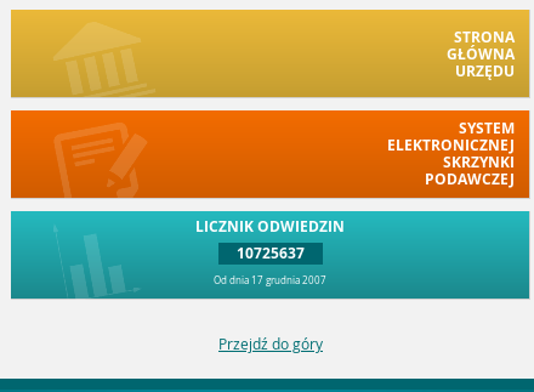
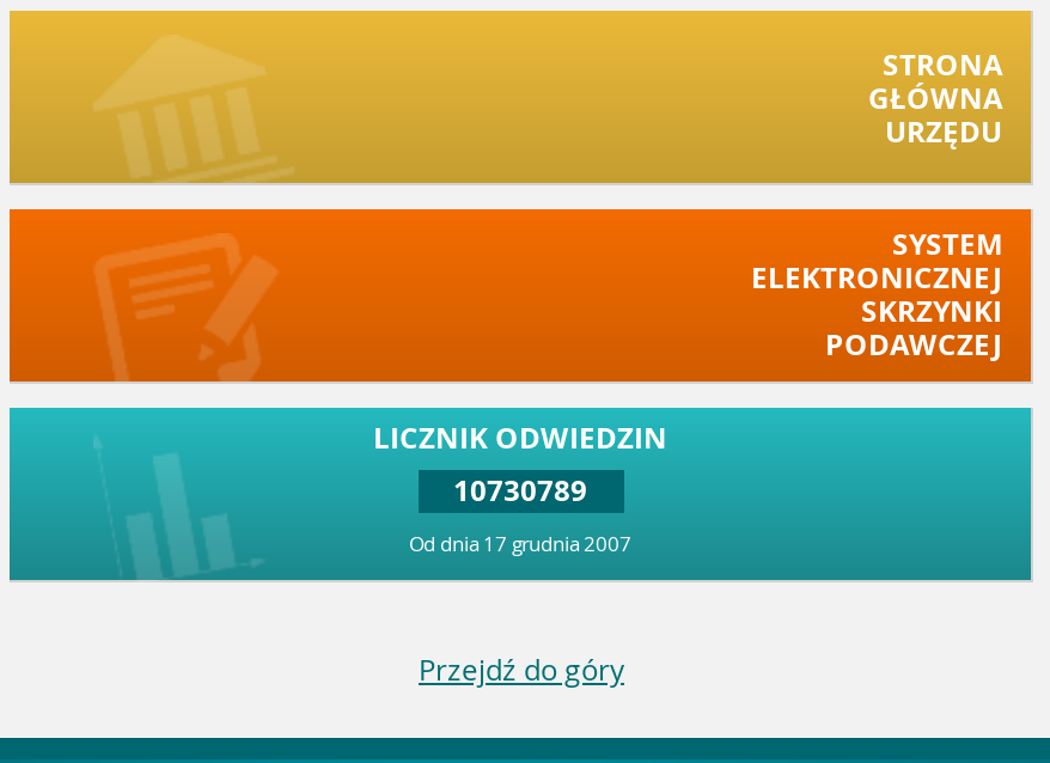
[236,243,304,264] 10725637 -> [453,471,587,512] 10730789

